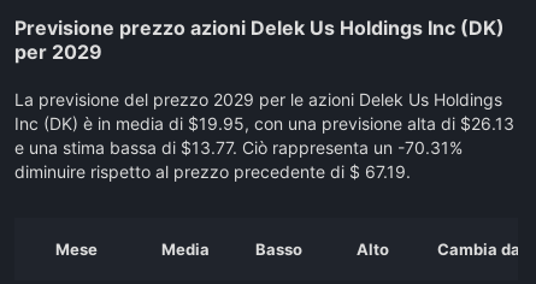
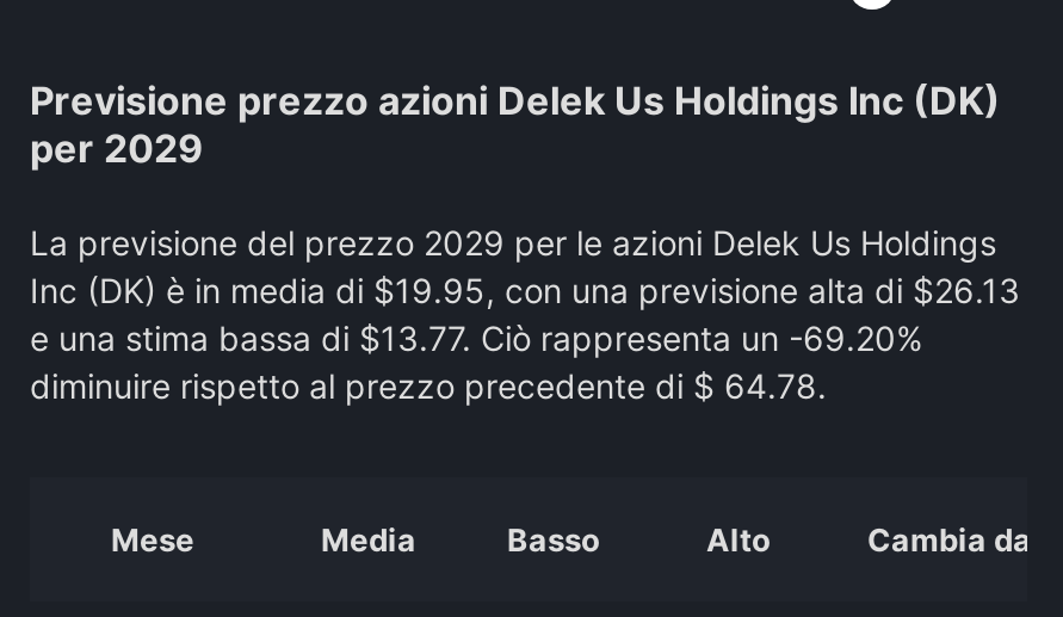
[14,137,463,157] e una stima bassa di $13.77. Ciò rappresenta un -70.31% -> [30,316,922,357] e una stima bassa di $13.77. Ciò rappresenta un -69.20%
[14,161,411,181] diminuire rispetto al prezzo precedente di $ 67.19. -> [30,364,827,405] diminuire rispetto al prezzo precedente di $ 64.78.

